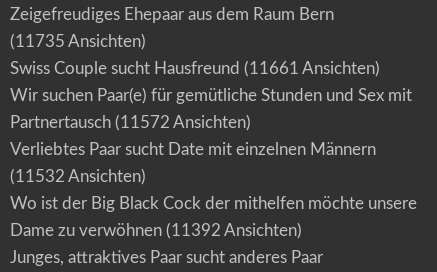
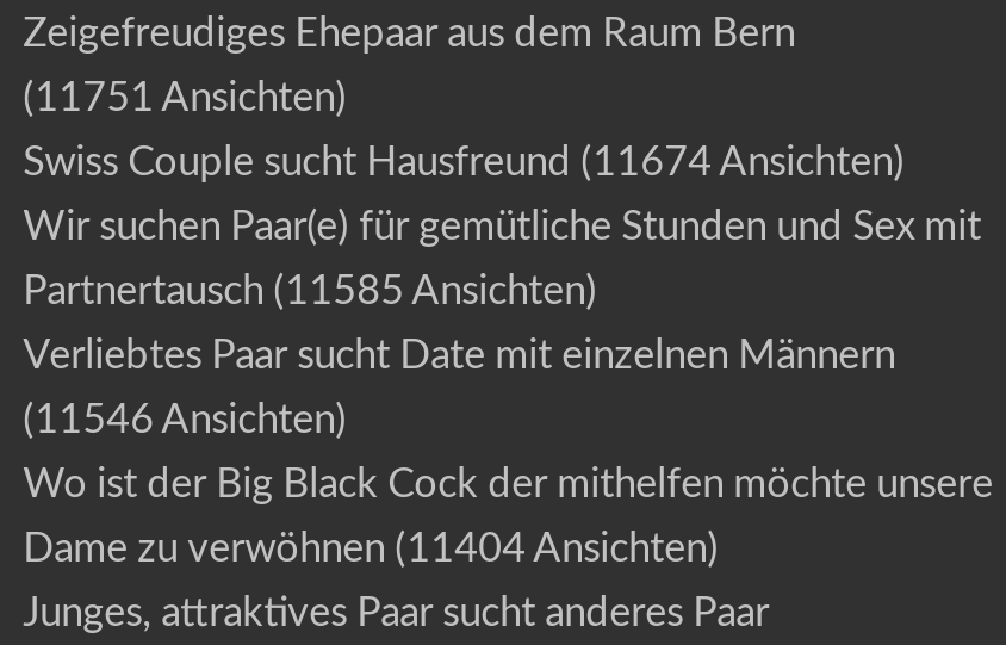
[10,33,146,50] (11735 Ansichten) -> [23,78,347,118] (11751 Ansichten)
[10,60,380,77] Swiss Couple sucht Hausfreund (11661 Ansichten) -> [23,142,905,183] Swiss Couple sucht Hausfreund (11674 Ansichten)
[10,114,251,131] Partnertausch (11572 Ansichten) -> [23,271,597,311] Partnertausch (11585 Ansichten)
[10,168,146,185] (11532 Ansichten) -> [23,400,347,440] (11546 Ansichten)
[10,222,302,239] Dame zu verwöhnen (11392 Ansichten) -> [23,528,719,569] Dame zu verwöhnen (11404 Ansichten)

